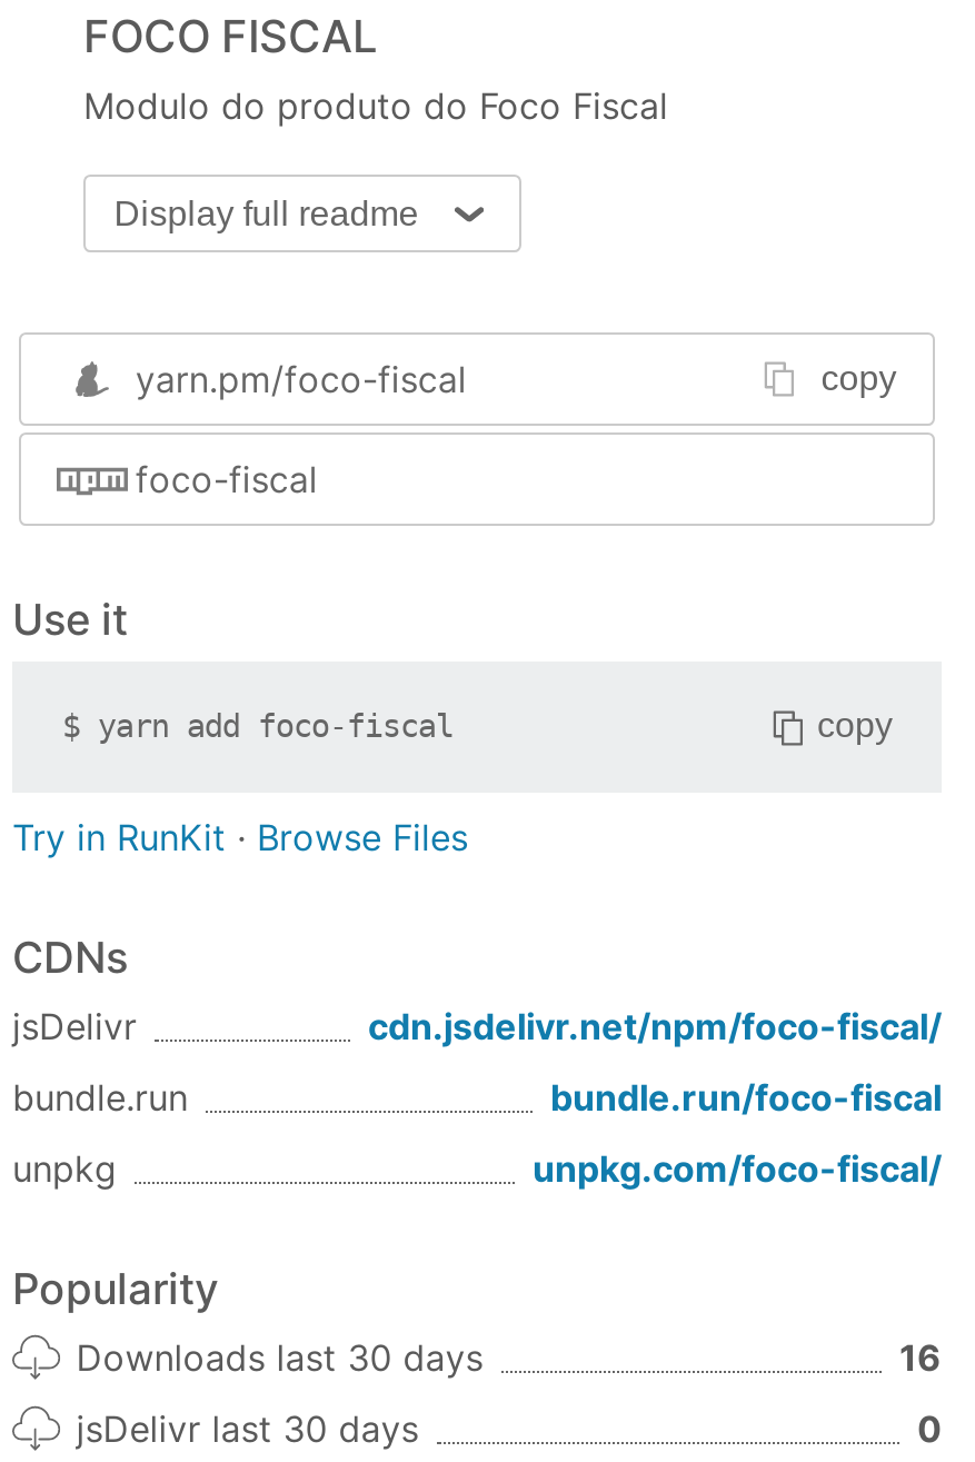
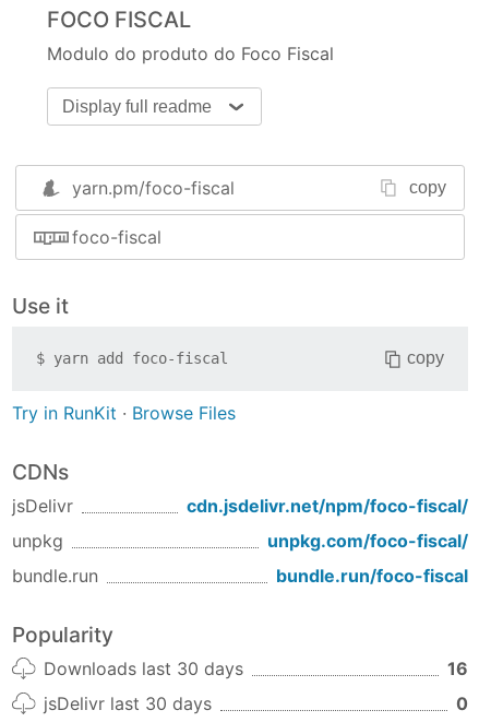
moved [12,1075,942,1120] -> [12,565,468,587]: bundle.run | bundle.run/foco-fiscal
moved [12,1146,942,1191] -> [12,530,468,552]: unpkg | unpkg.com/foco-fiscal/

